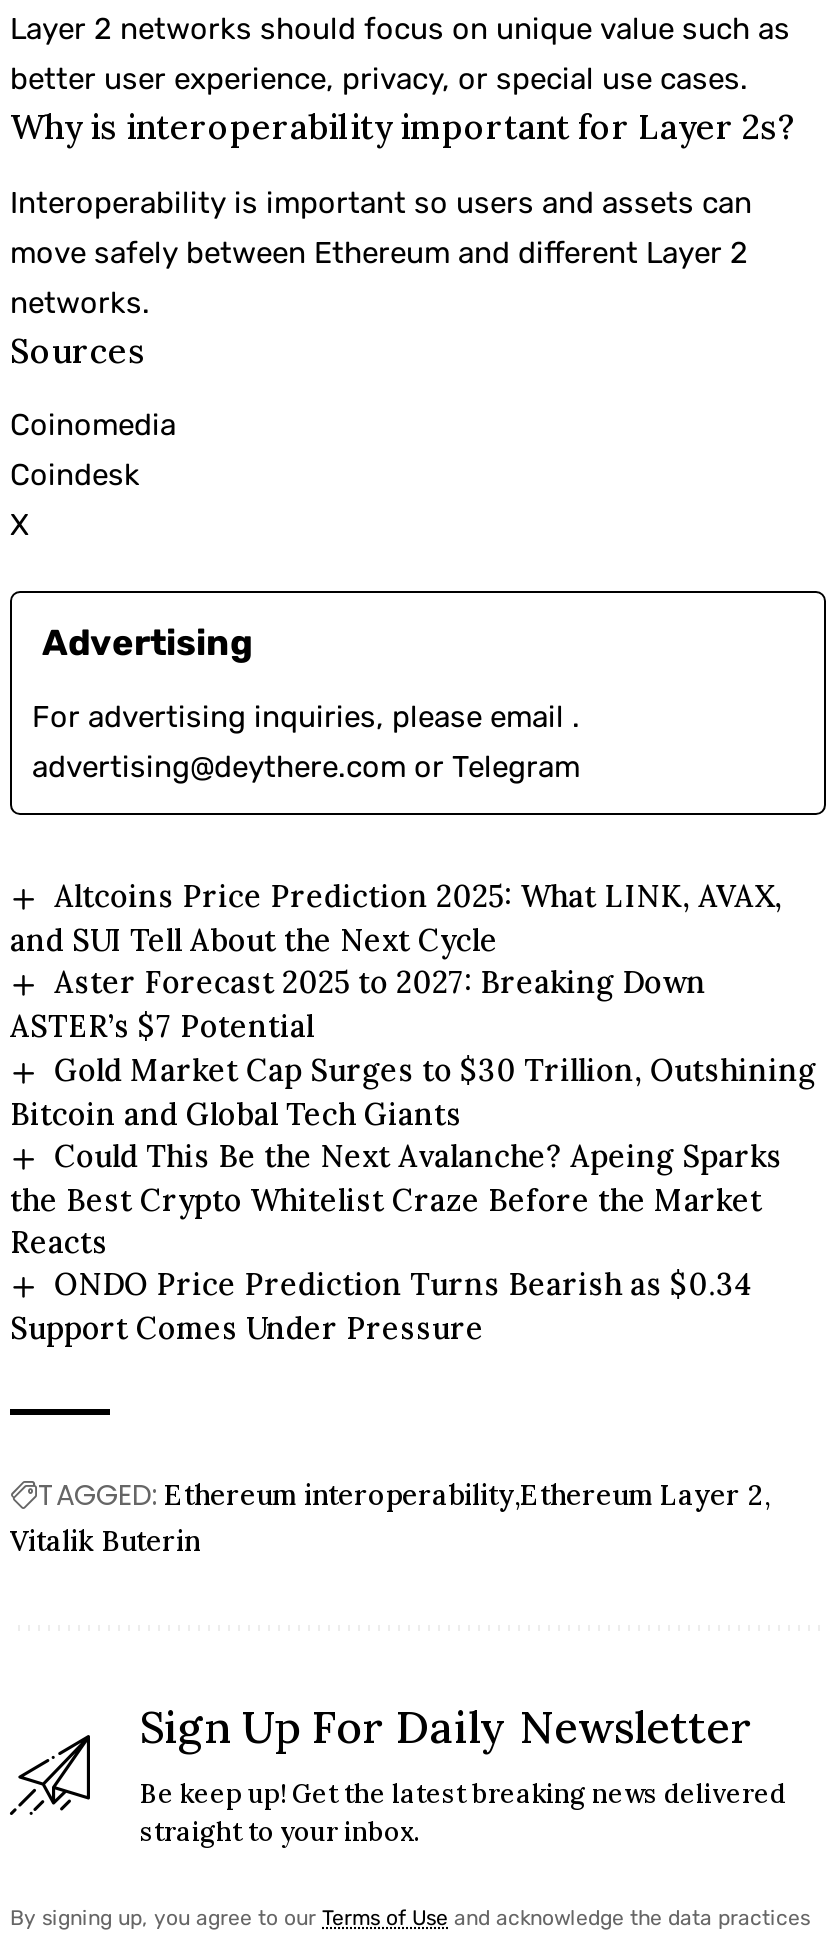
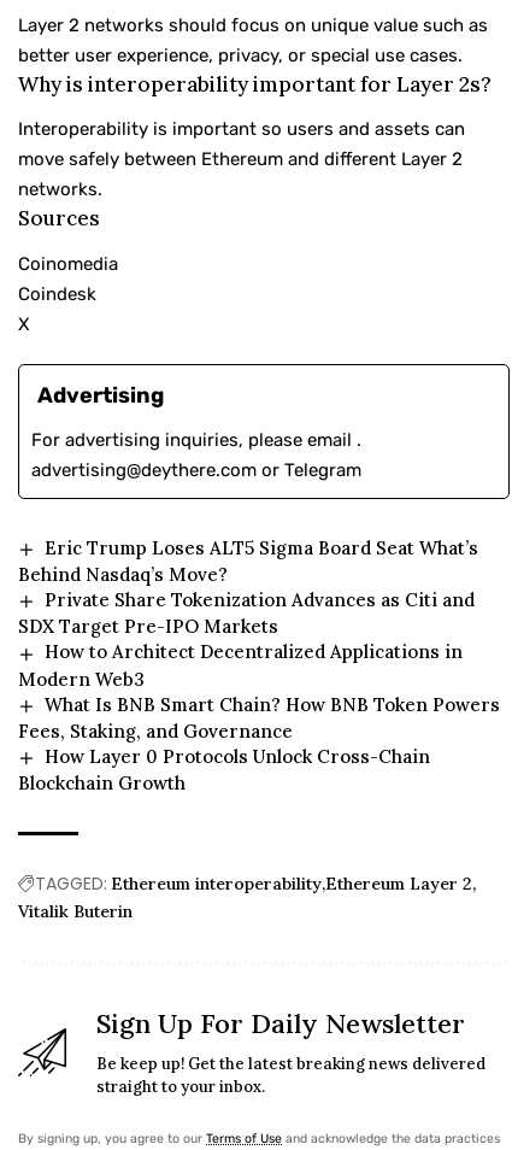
[10,877,816,1347] Altcoins Price Prediction 2025: What LINK, AVAX, | and SUI Tell About the Next Cycle | Aster Forecast 2025 to 2027: Breaking Down | ASTER’s $7 Potential | Gold Market Cap Surges to $30 Trillion, Outshining | Bitcoin and Global Tech Giants | Could This Be the Next Avalanche? Apeing Sparks | the Best Crypto Whitelist Craze Before the Market | Reacts | ONDO Price Prediction Turns Bearish as $0.34 | Support Comes Under Pressure -> [18,536,500,795] Eric Trump Loses ALT5 Sigma Board Seat What’s | Behind Nasdaq’s Move? | Private Share Tokenization Advances as Citi and | SDX Target Pre-IPO Markets | How to Architect Decentralized Applications in | Modern Web3 | What Is BNB Smart Chain? How BNB Token Powers | Fees, Staking, and Governance | How Layer 0 Protocols Unlock Cross-Chain | Blockchain Growth

